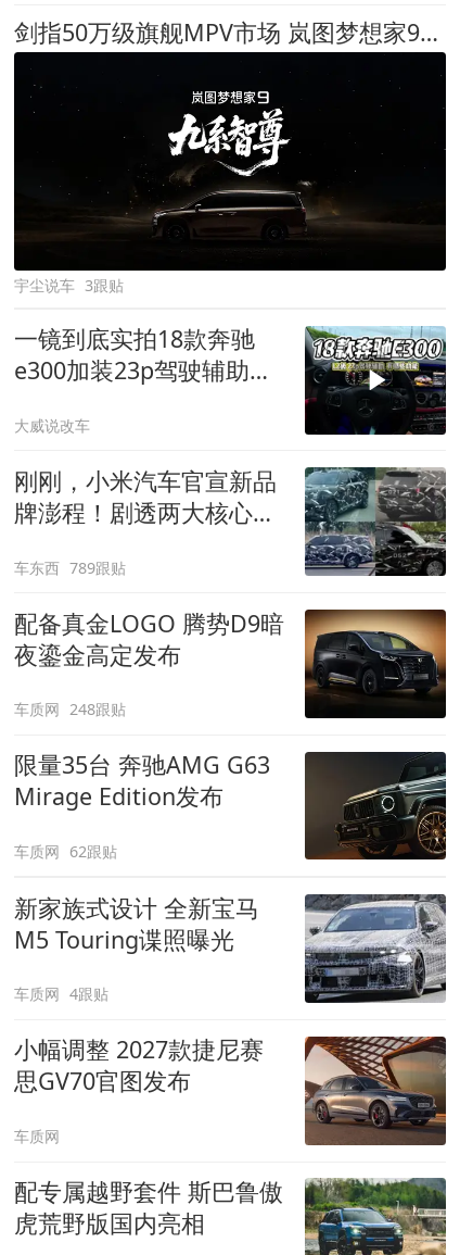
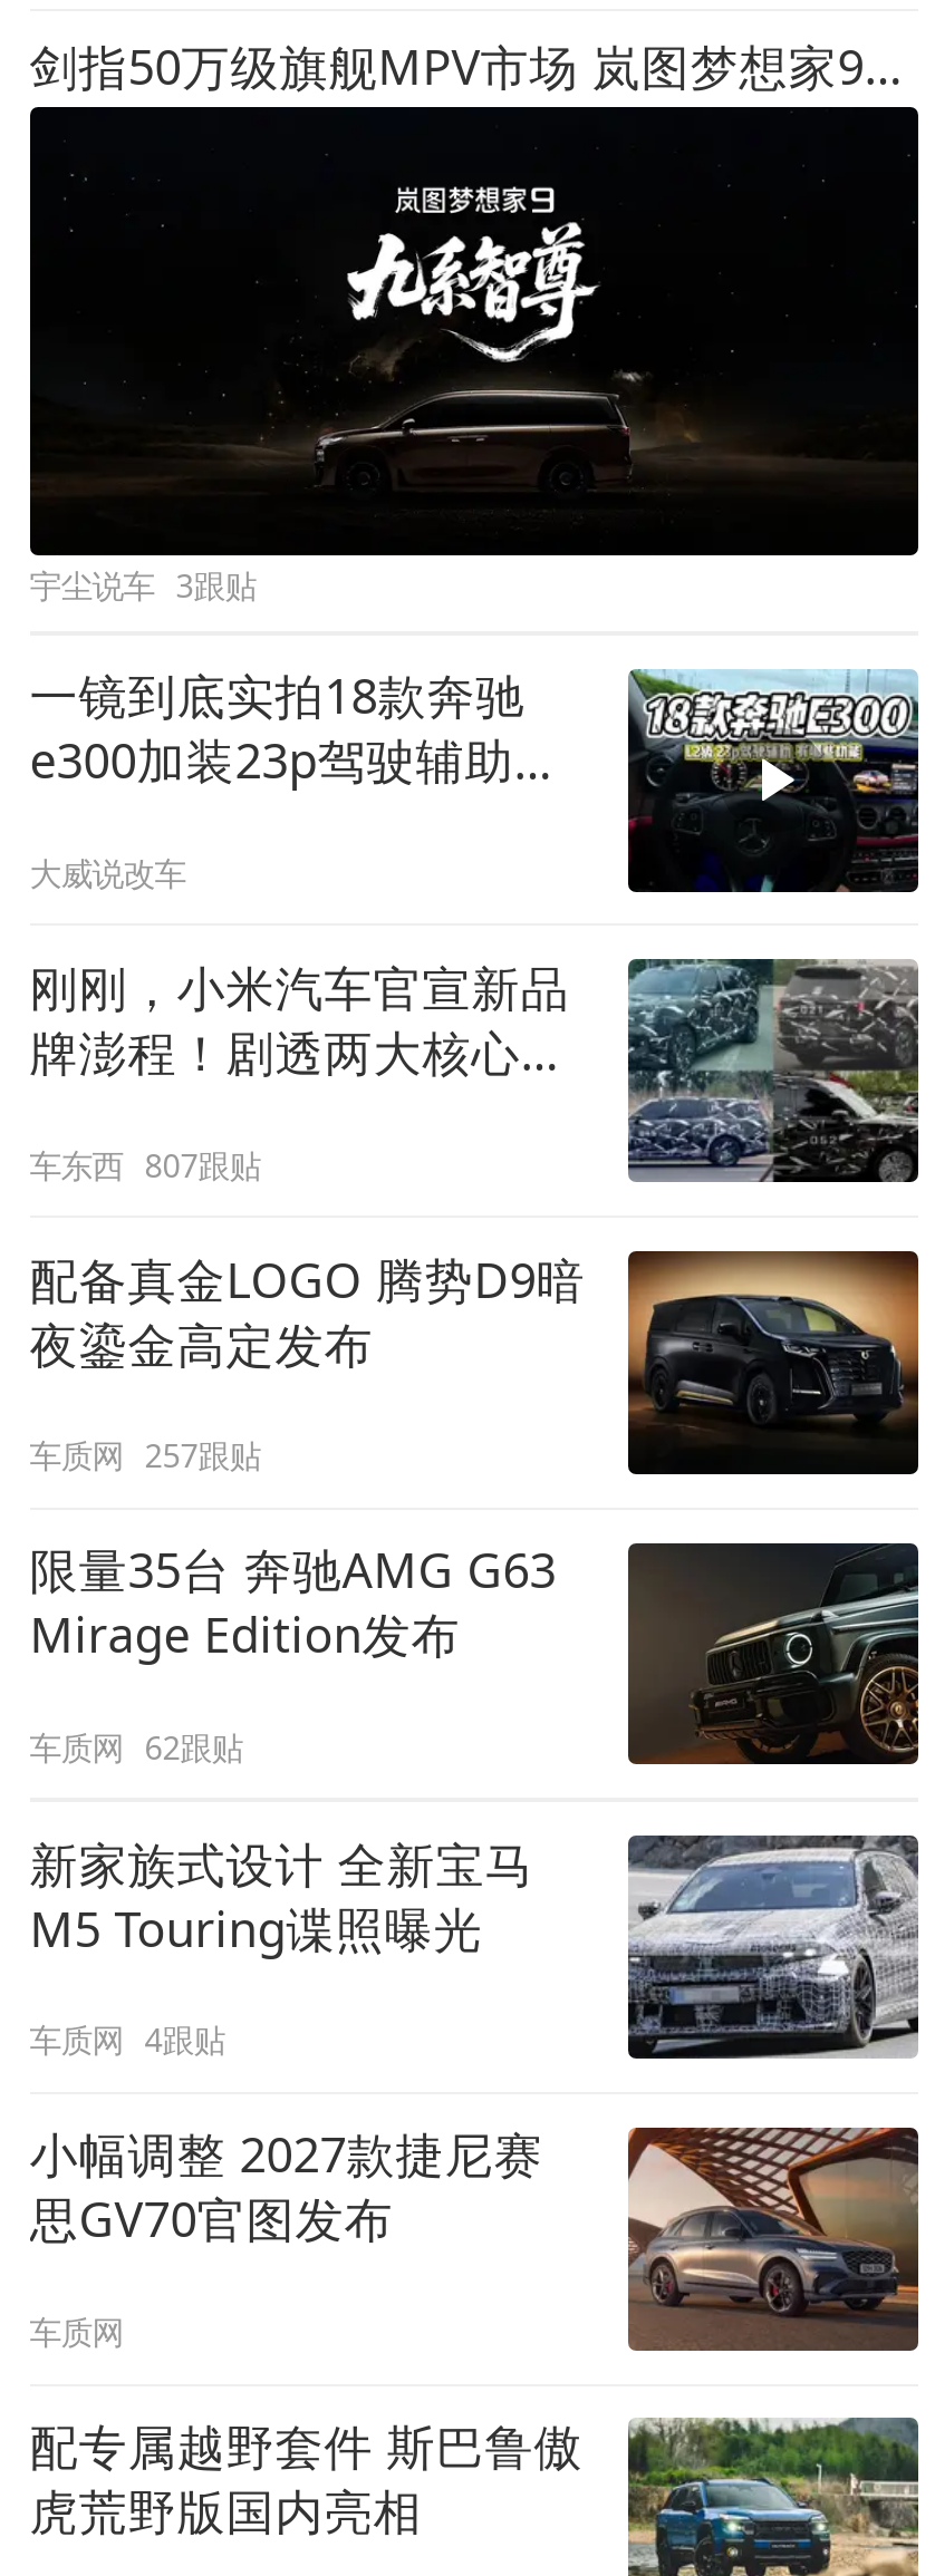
[14,557,126,578] 车东西 789跟贴 -> [29,1143,261,1185] 车东西 807跟贴
[14,699,126,720] 车质网 248跟贴 -> [29,1435,261,1477] 车质网 257跟贴

